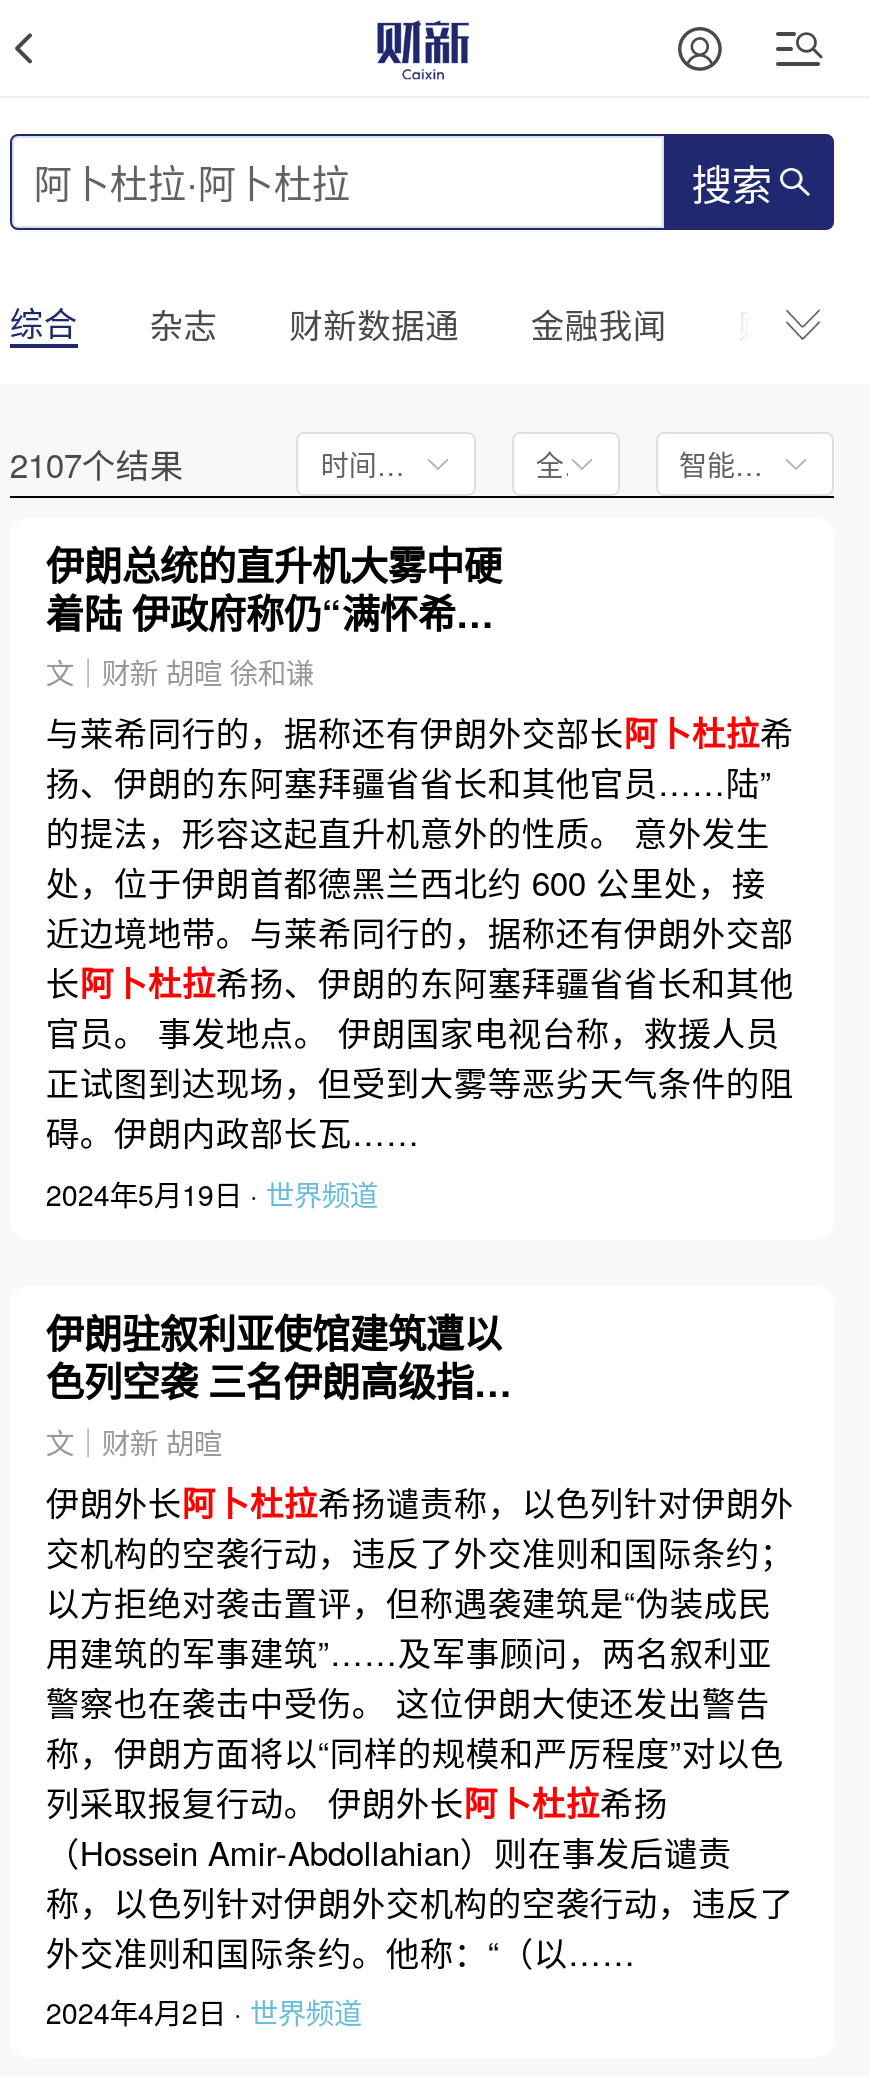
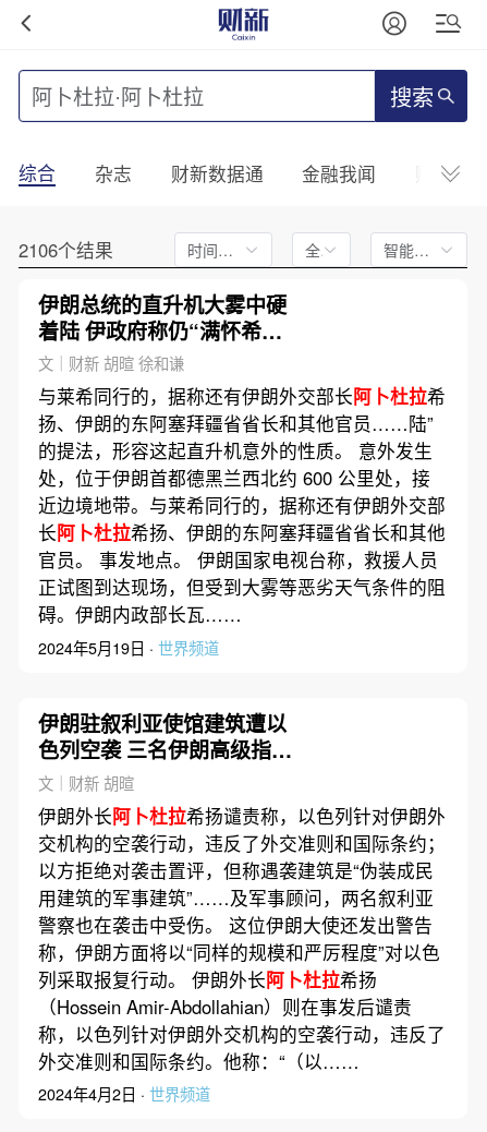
[10,440,184,488] 2107个结果 -> [18,237,113,263] 2106个结果

